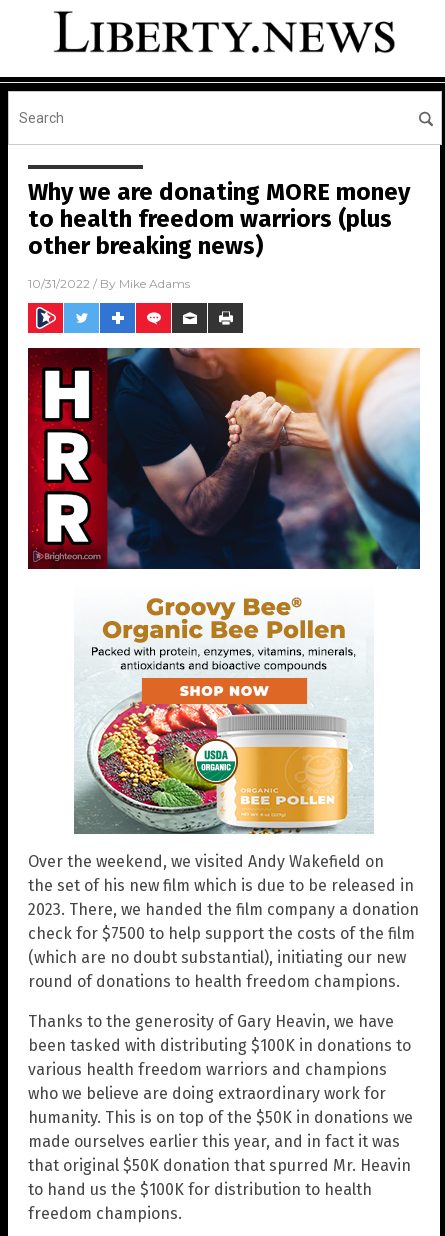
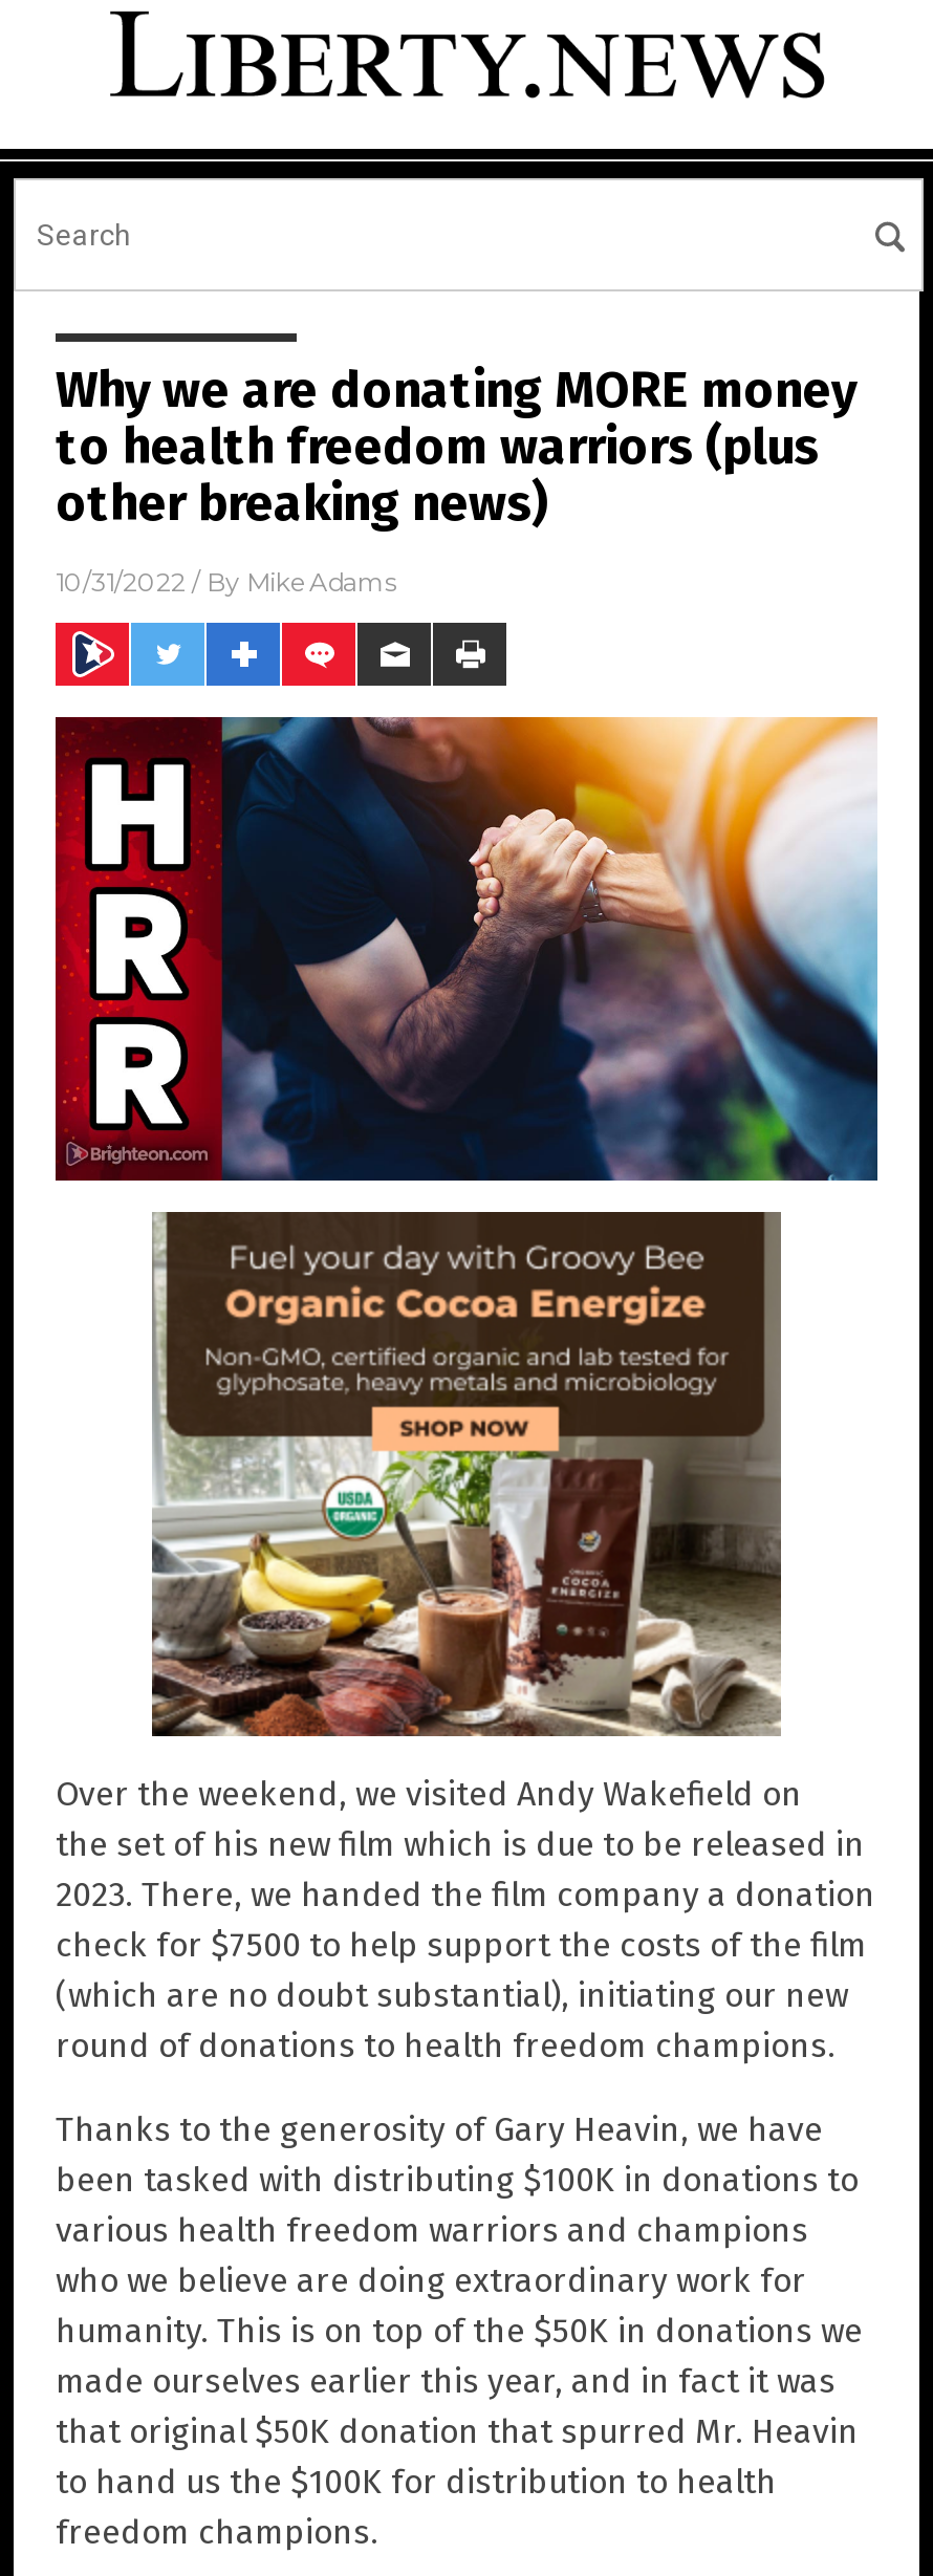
[74,584,374,835] [image] -> [150,1210,783,1738] [image]

